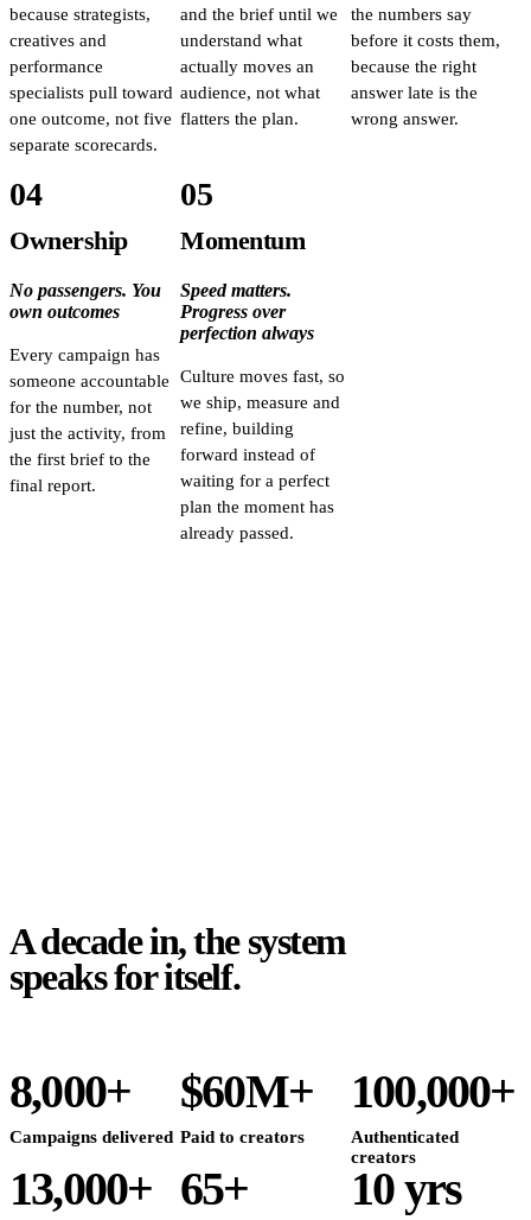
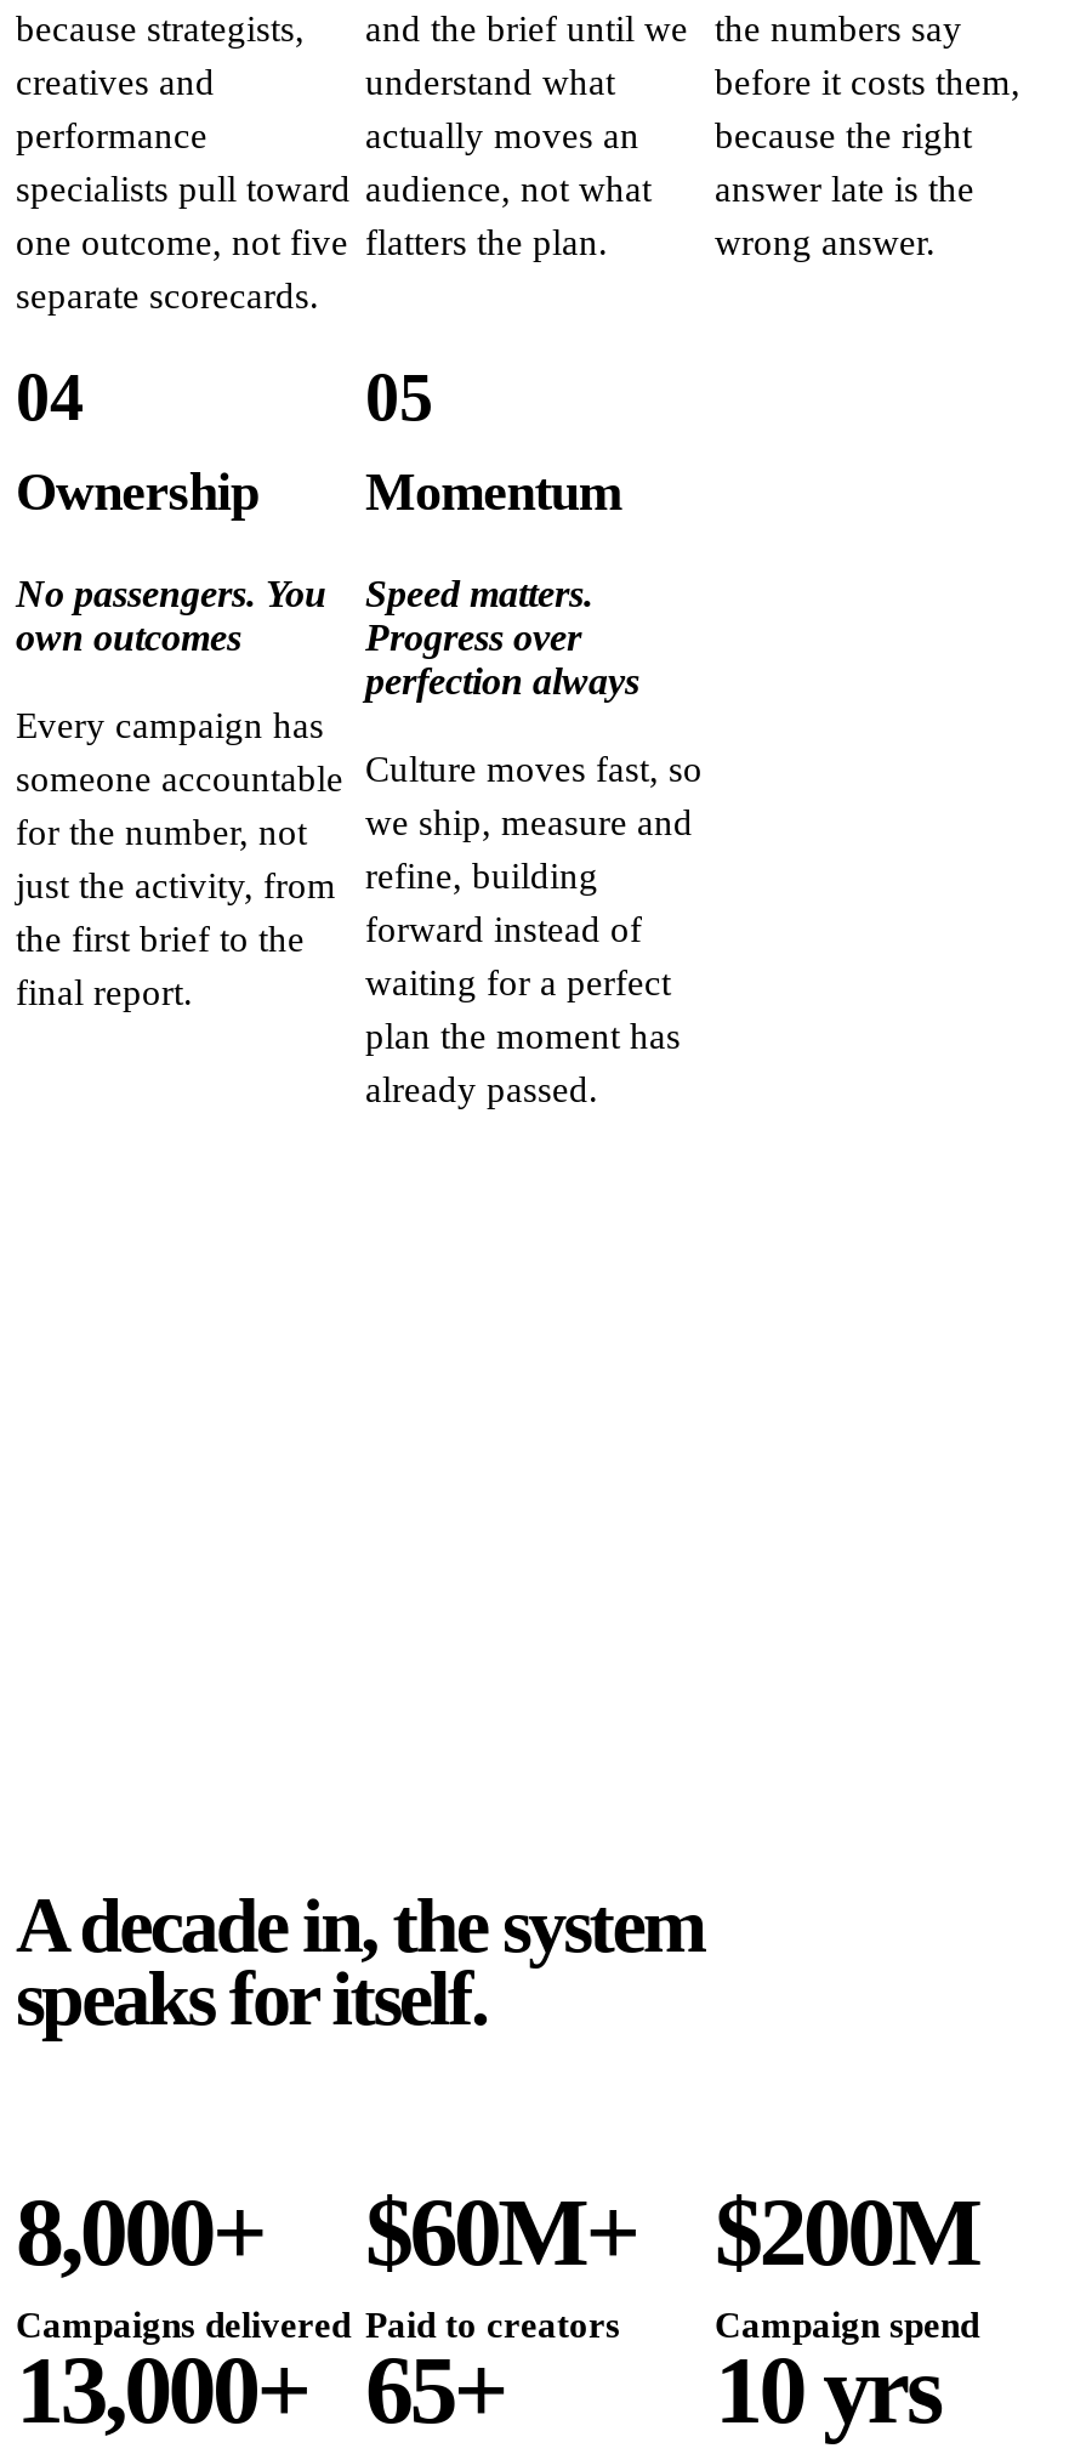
[351,1064,515,1166] 100,000+ | Authenticated | creators -> [715,2176,979,2344] $200M | Campaign spend

